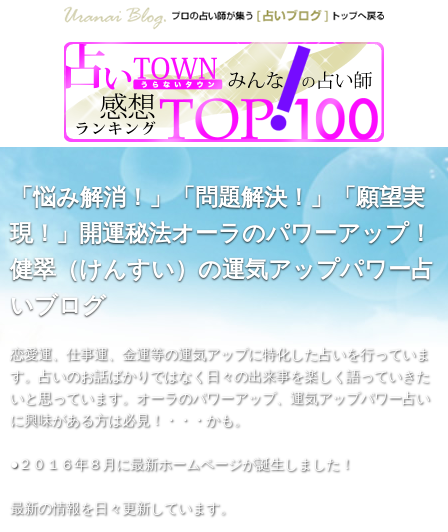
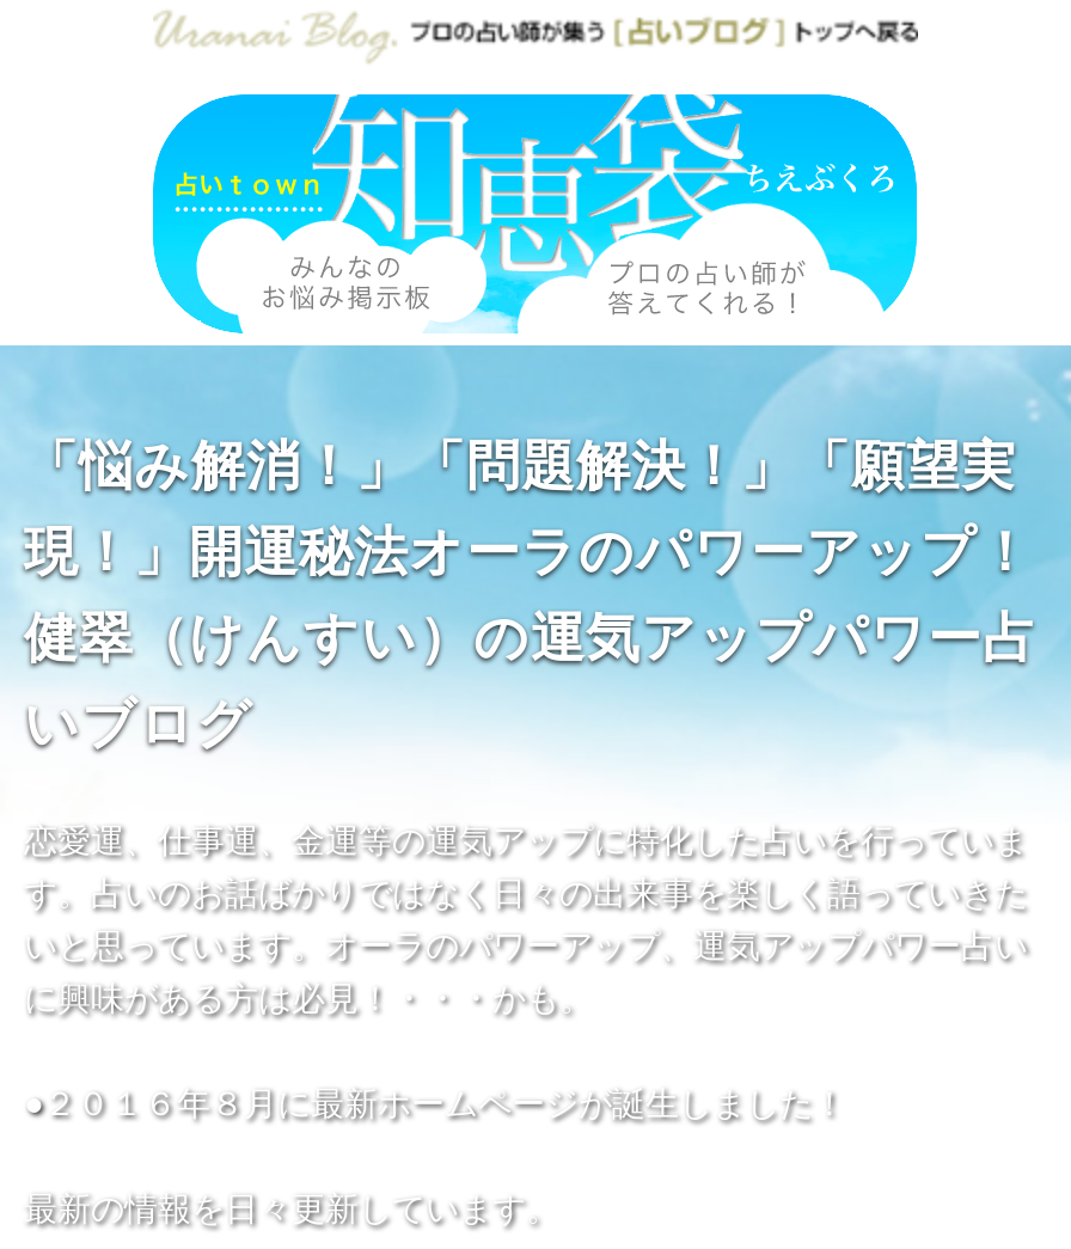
[63,41,385,143] [image] -> [151,92,920,336] [image]

